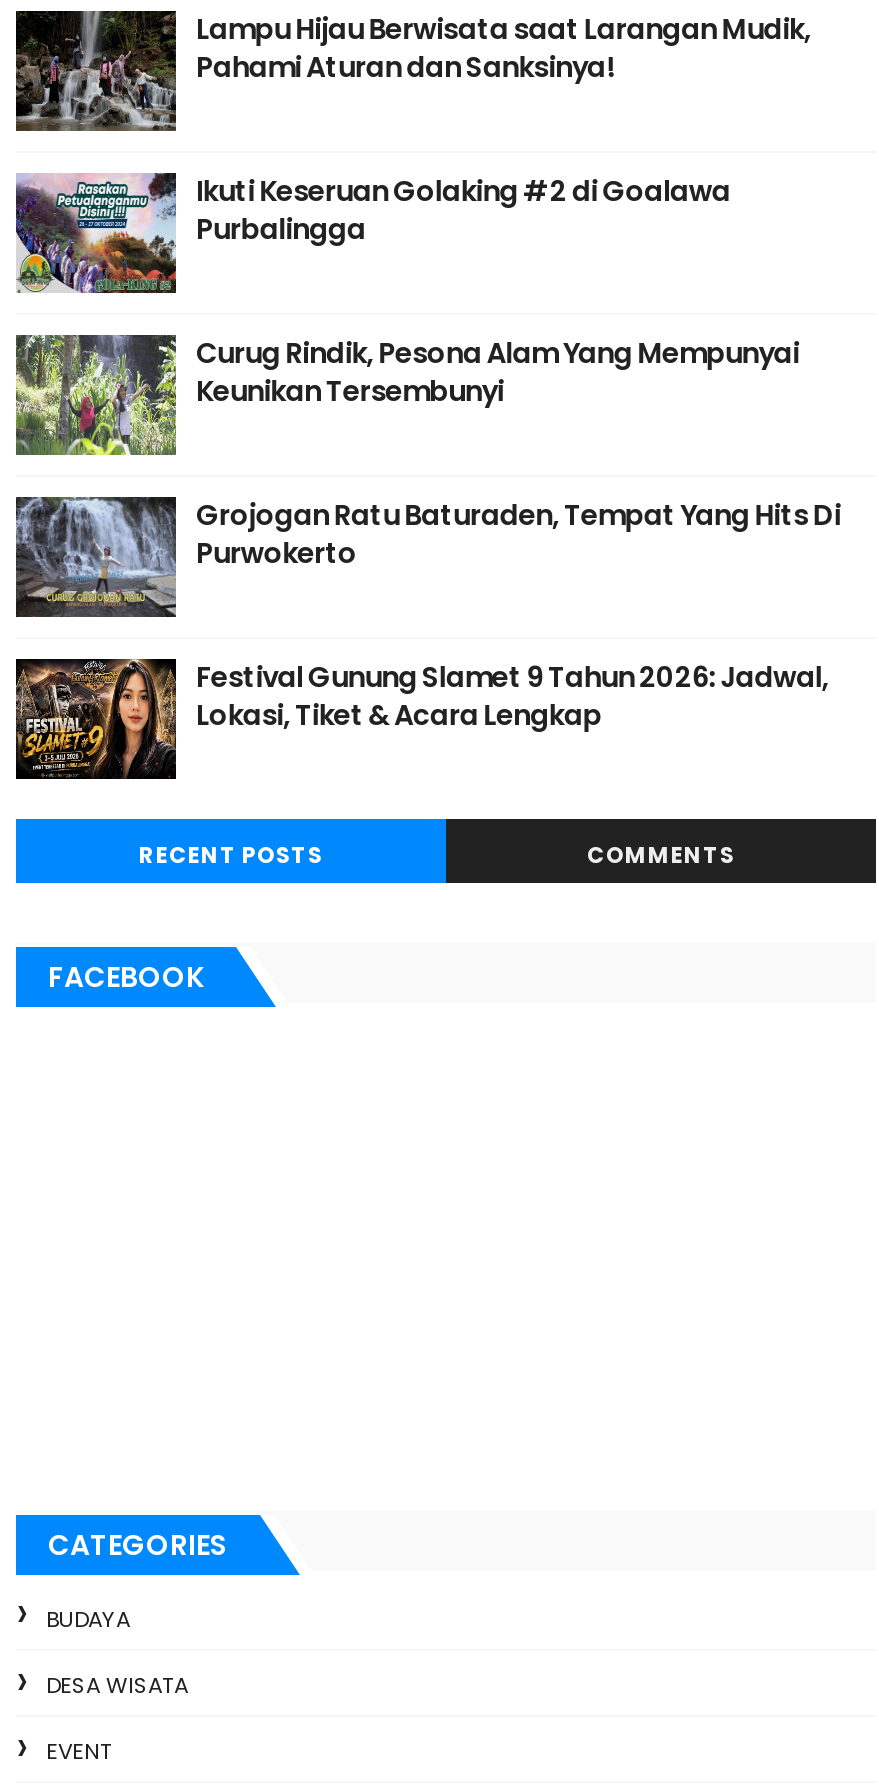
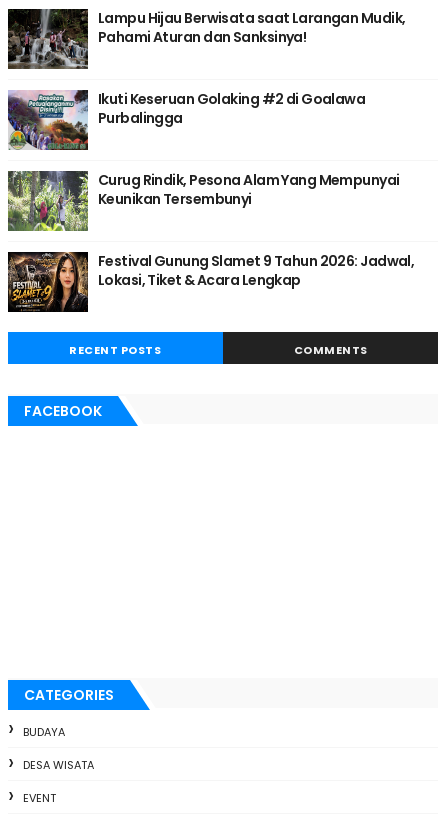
[16,495,841,617] [image] | Grojogan Ratu Baturaden, Tempat Yang Hits Di | Purwokerto -> none

